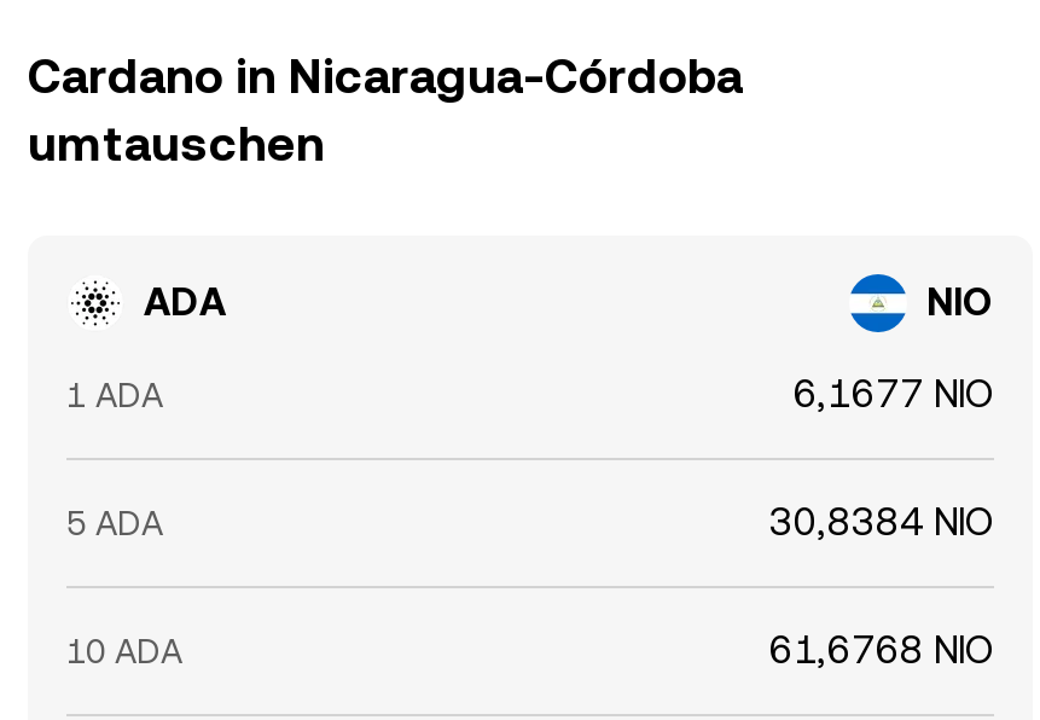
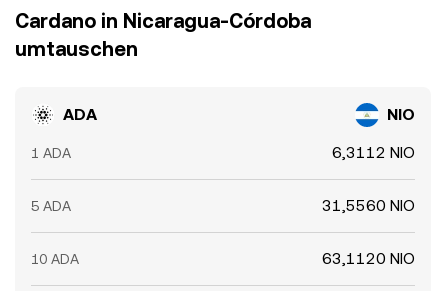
[794,371,994,417] 6,1677 NIO -> [332,143,415,162] 6,3112 NIO
[769,499,994,545] 30,8384 NIO -> [322,196,415,215] 31,5560 NIO
[769,627,994,673] 61,6768 NIO -> [322,249,415,268] 63,1120 NIO

